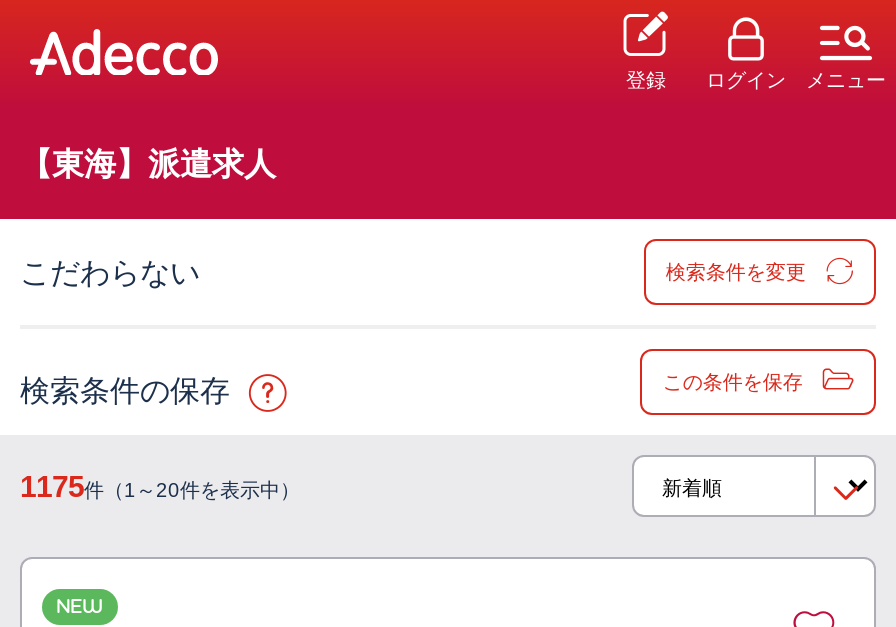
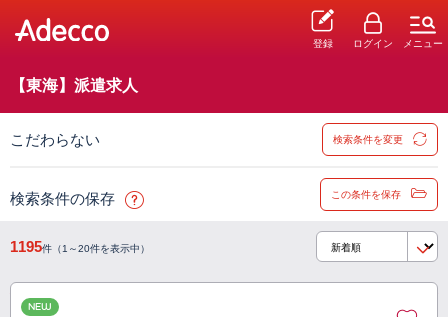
[20,469,300,503] 1175件（1～20件を表示中） -> [10,238,150,255] 1195件（1～20件を表示中）

